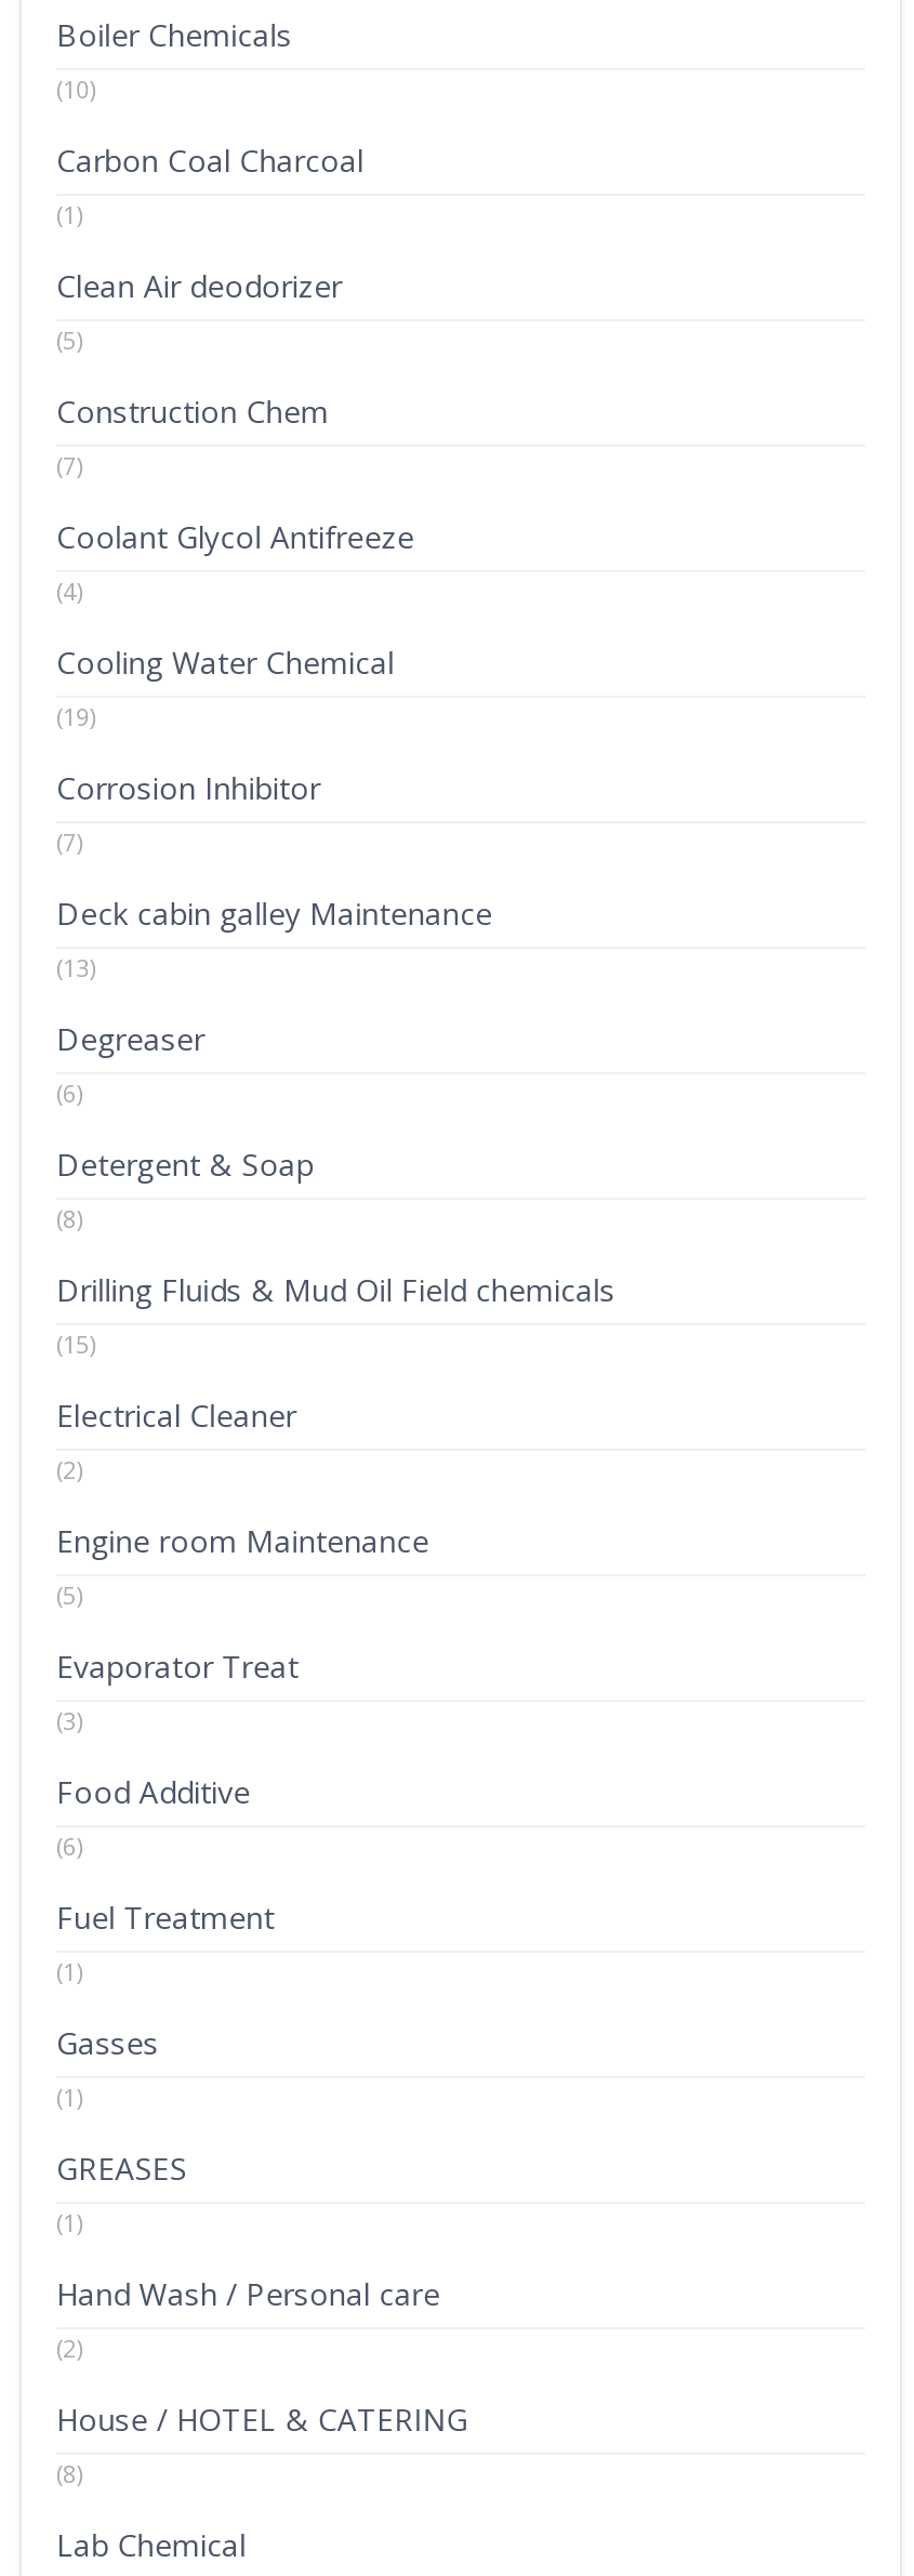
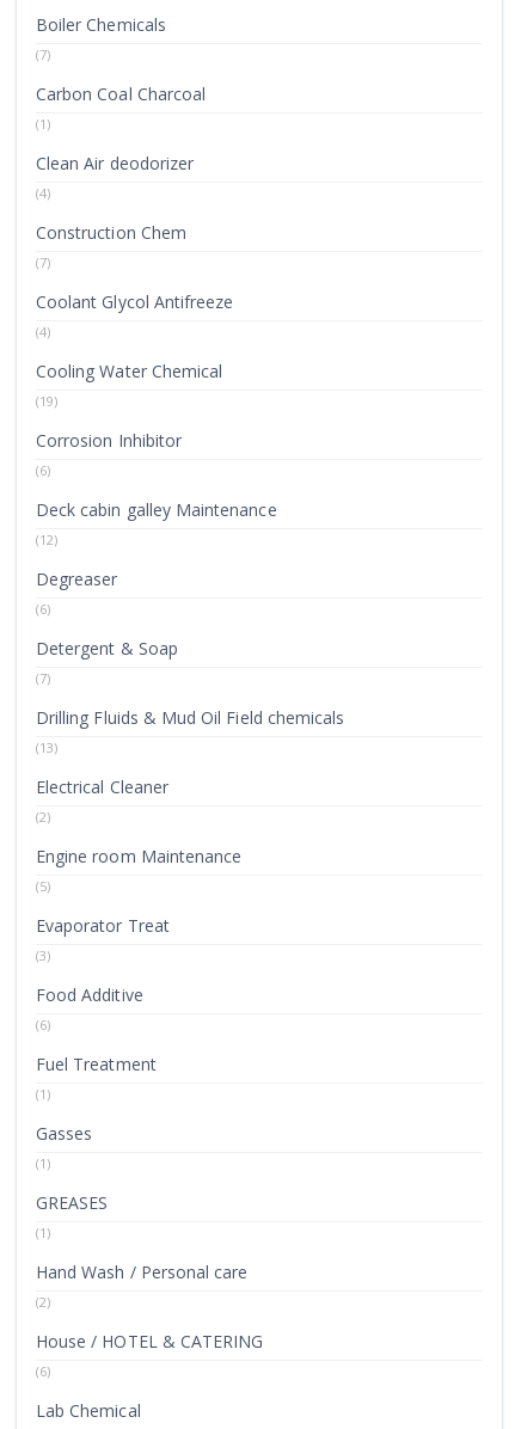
[56,72,96,105] (10) -> [36,45,50,63] (7)
[56,323,83,356] (5) -> [36,184,50,202] (4)
[56,825,83,858] (7) -> [36,461,50,479] (6)
[56,951,96,983] (13) -> [36,530,58,548] (12)
[56,1202,83,1234] (8) -> [36,669,50,687] (7)
[56,1327,96,1360] (15) -> [36,738,58,756] (13)
[56,2457,83,2489] (8) -> [36,1362,50,1380] (6)

